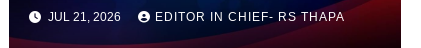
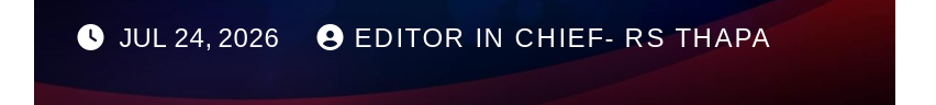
[45,10,124,24] JUL 21, 2026 -> [113,22,286,53] JUL 24, 2026

